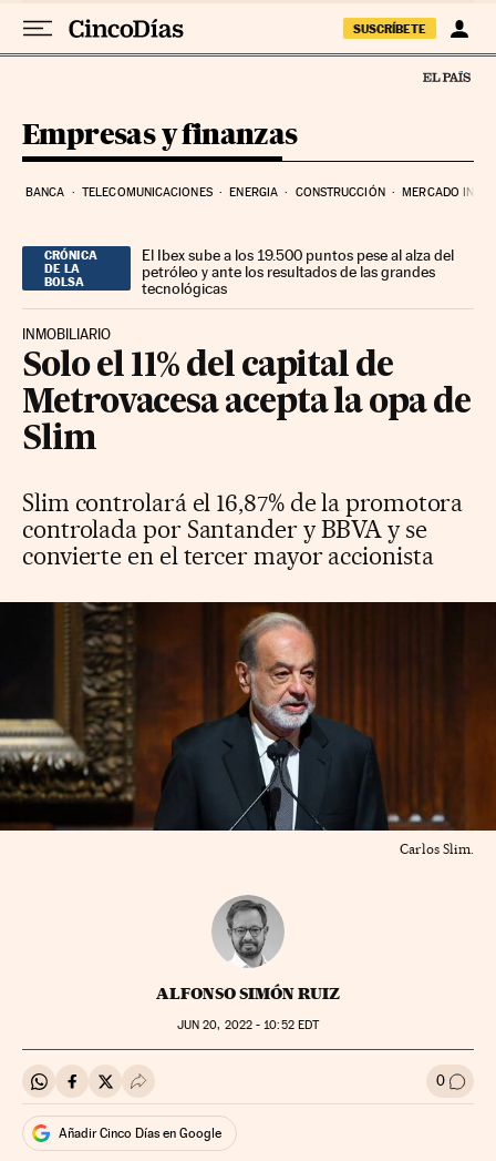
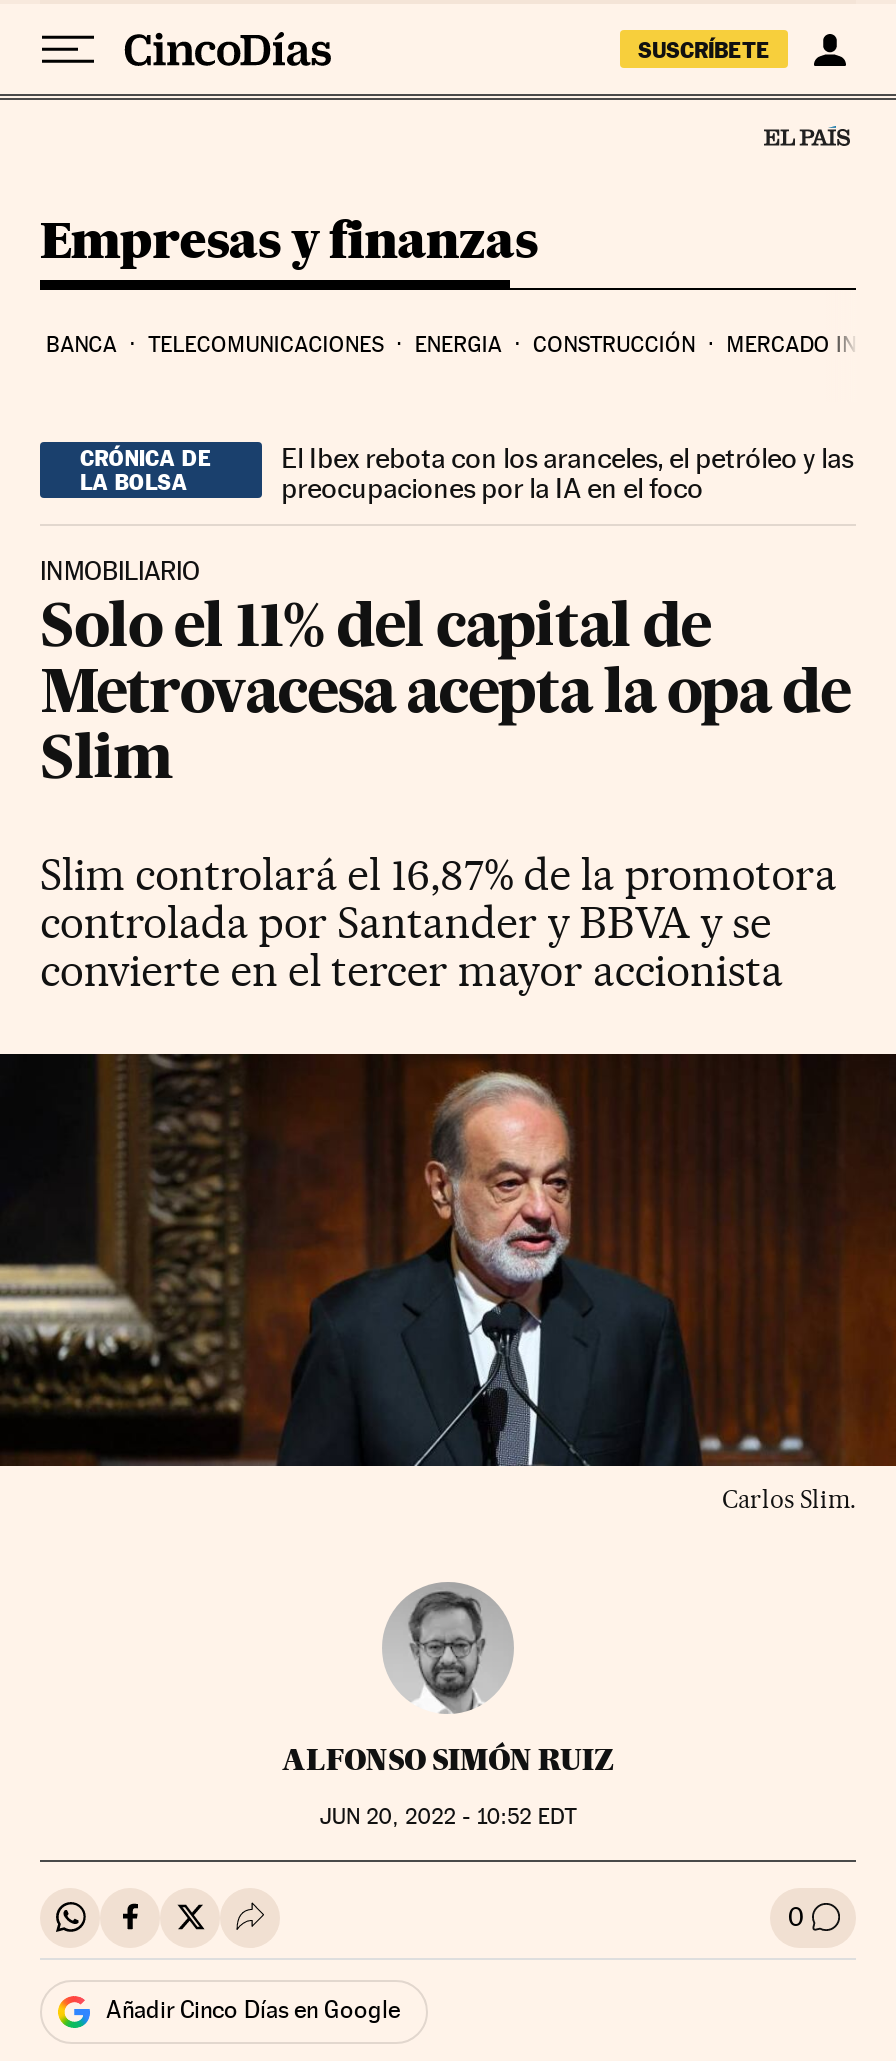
[142,246,454,297] El Ibex sube a los 19.500 puntos pese al alza del | petróleo y ante los resultados de las grandes | tecnológicas -> [281,441,853,503] El Ibex rebota con los aranceles, el petróleo y las | preocupaciones por la IA en el foco

